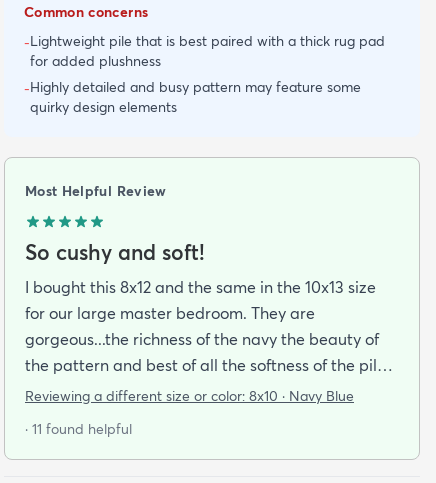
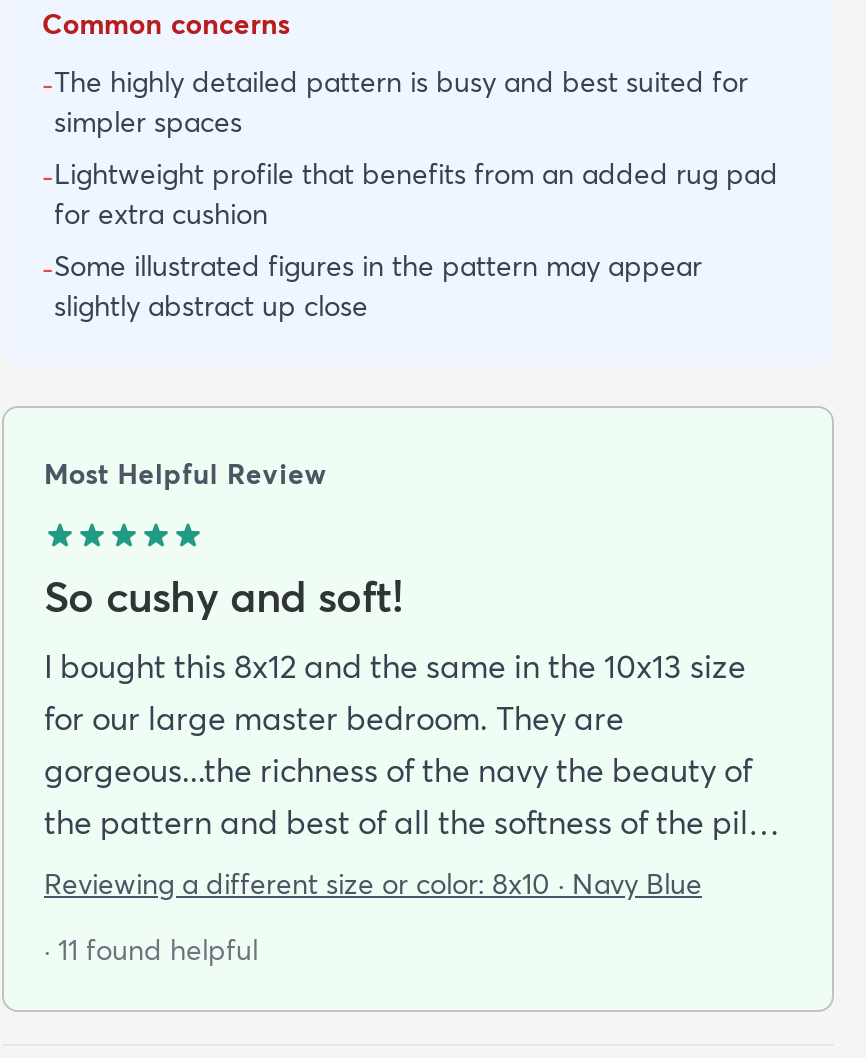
[24,32,385,116] -Lightweight pile that is best paired with a thick rug pad | for added plushness | -Highly detailed and busy pattern may feature some | quirky design elements -> [42,65,778,325] -The highly detailed pattern is busy and best suited for | simpler spaces | -Lightweight profile that benefits from an added rug pad | for extra cushion | -Some illustrated figures in the pattern may appear | slightly abstract up close

